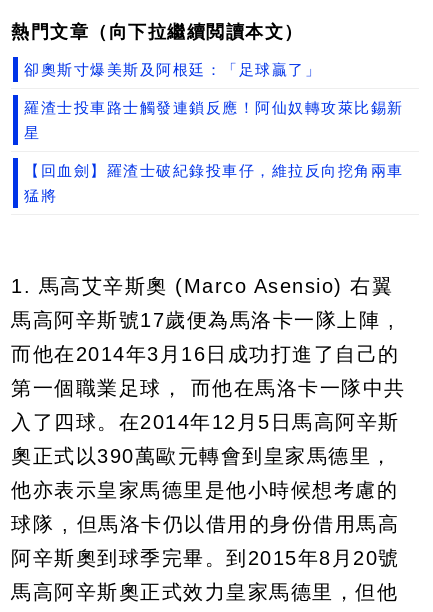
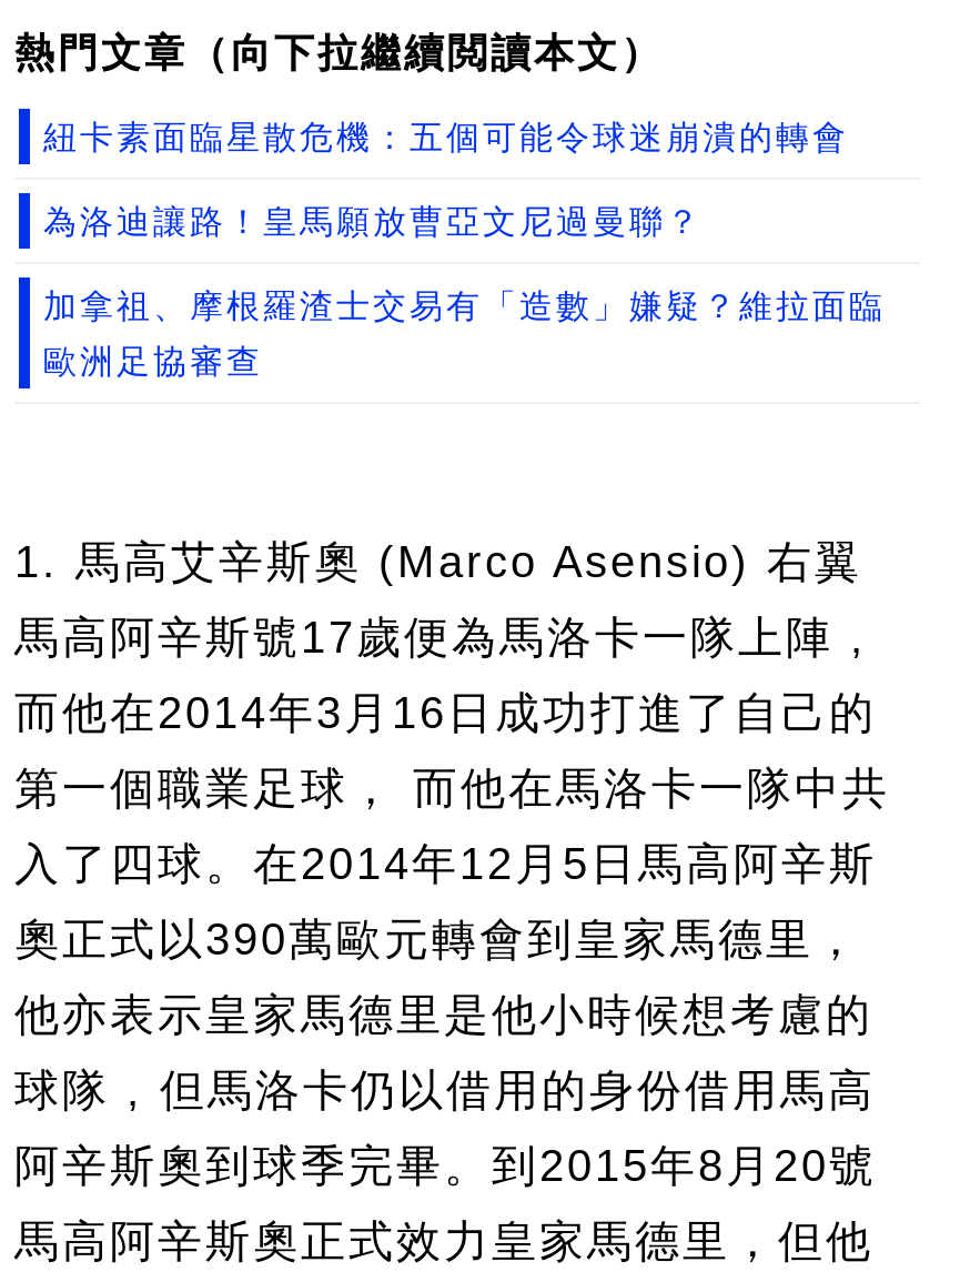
[24,61,403,204] 卻奧斯寸爆美斯及阿根廷：「足球贏了」 | 羅渣士投車路士觸發連鎖反應！阿仙奴轉攻萊比錫新 | 星 | 【回血劍】羅渣士破紀錄投車仔，維拉反向挖角兩車 | 猛將 -> [43,118,886,380] 紐卡素面臨星散危機：五個可能令球迷崩潰的轉會 | 為洛迪讓路！皇馬願放曹亞文尼過曼聯？ | 加拿祖、摩根羅渣士交易有「造數」嫌疑？維拉面臨 | 歐洲足協審查

